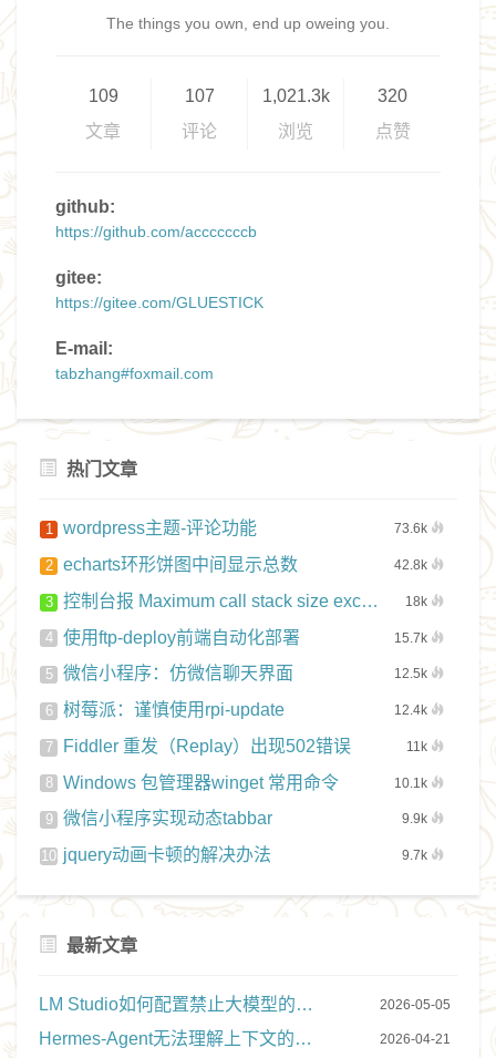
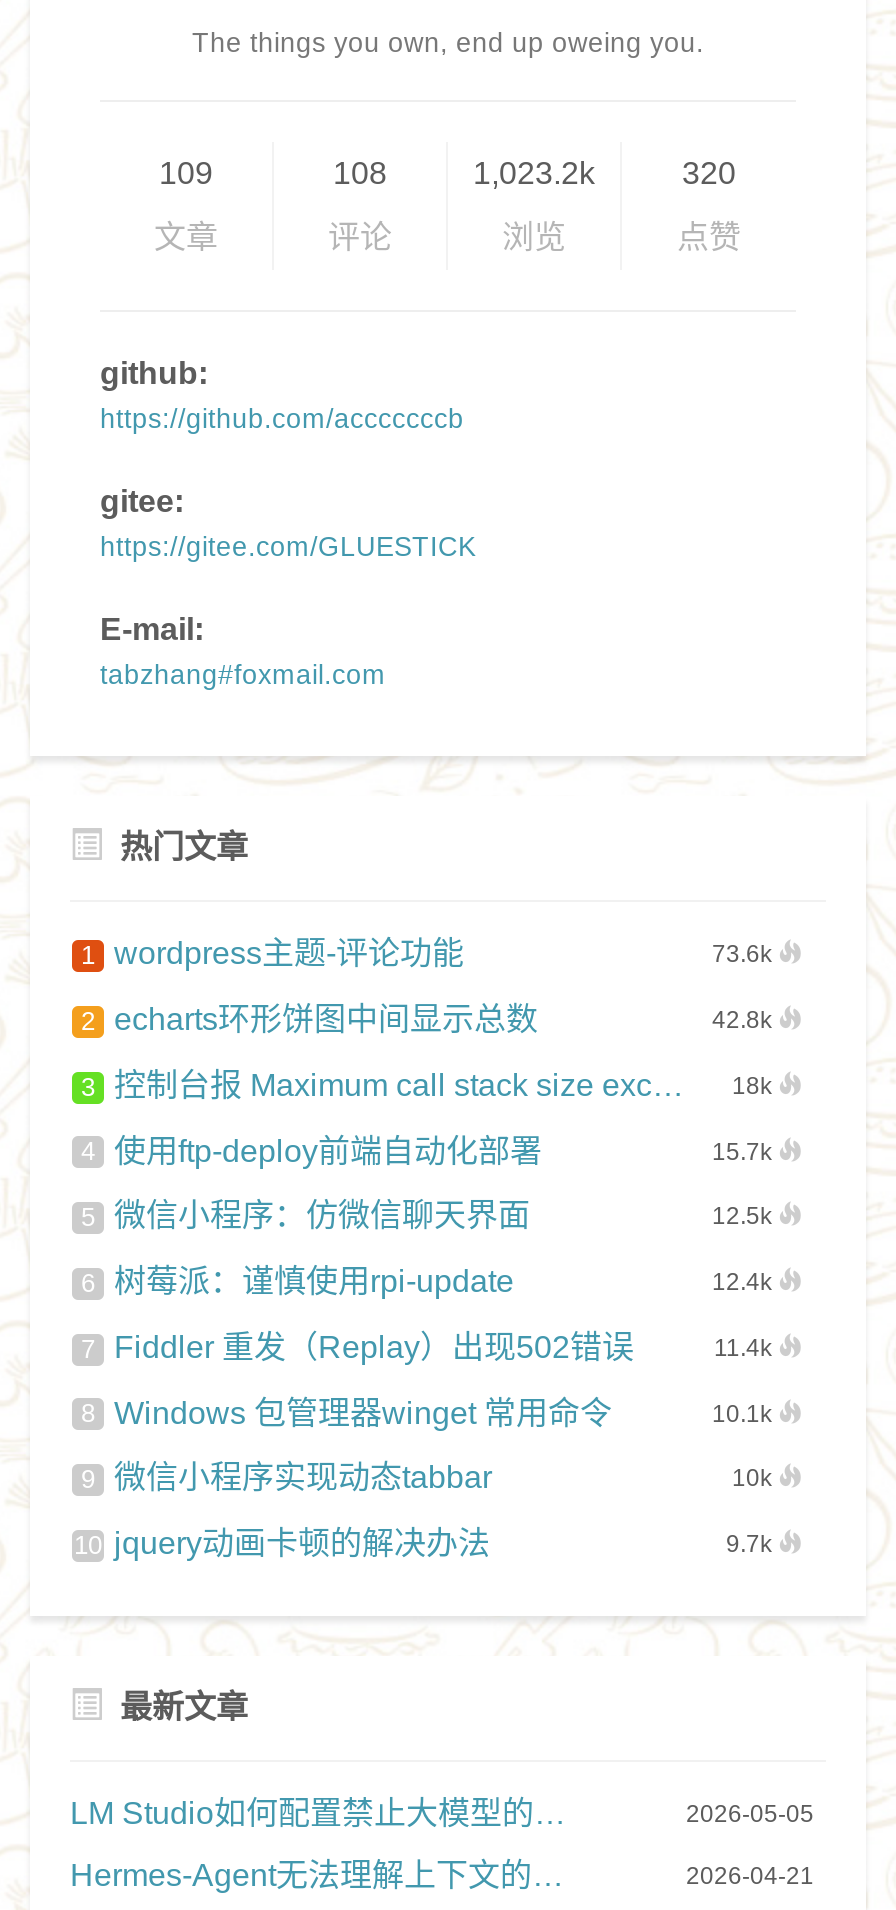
[184,86,214,105] 107 -> [333,155,387,189] 108
[262,86,329,105] 1,021.3k -> [473,155,595,189] 1,023.2k
[406,739,431,754] 11k -> [714,1334,778,1362] 11.4k
[402,811,431,827] 9.9k -> [732,1465,778,1493] 10k

